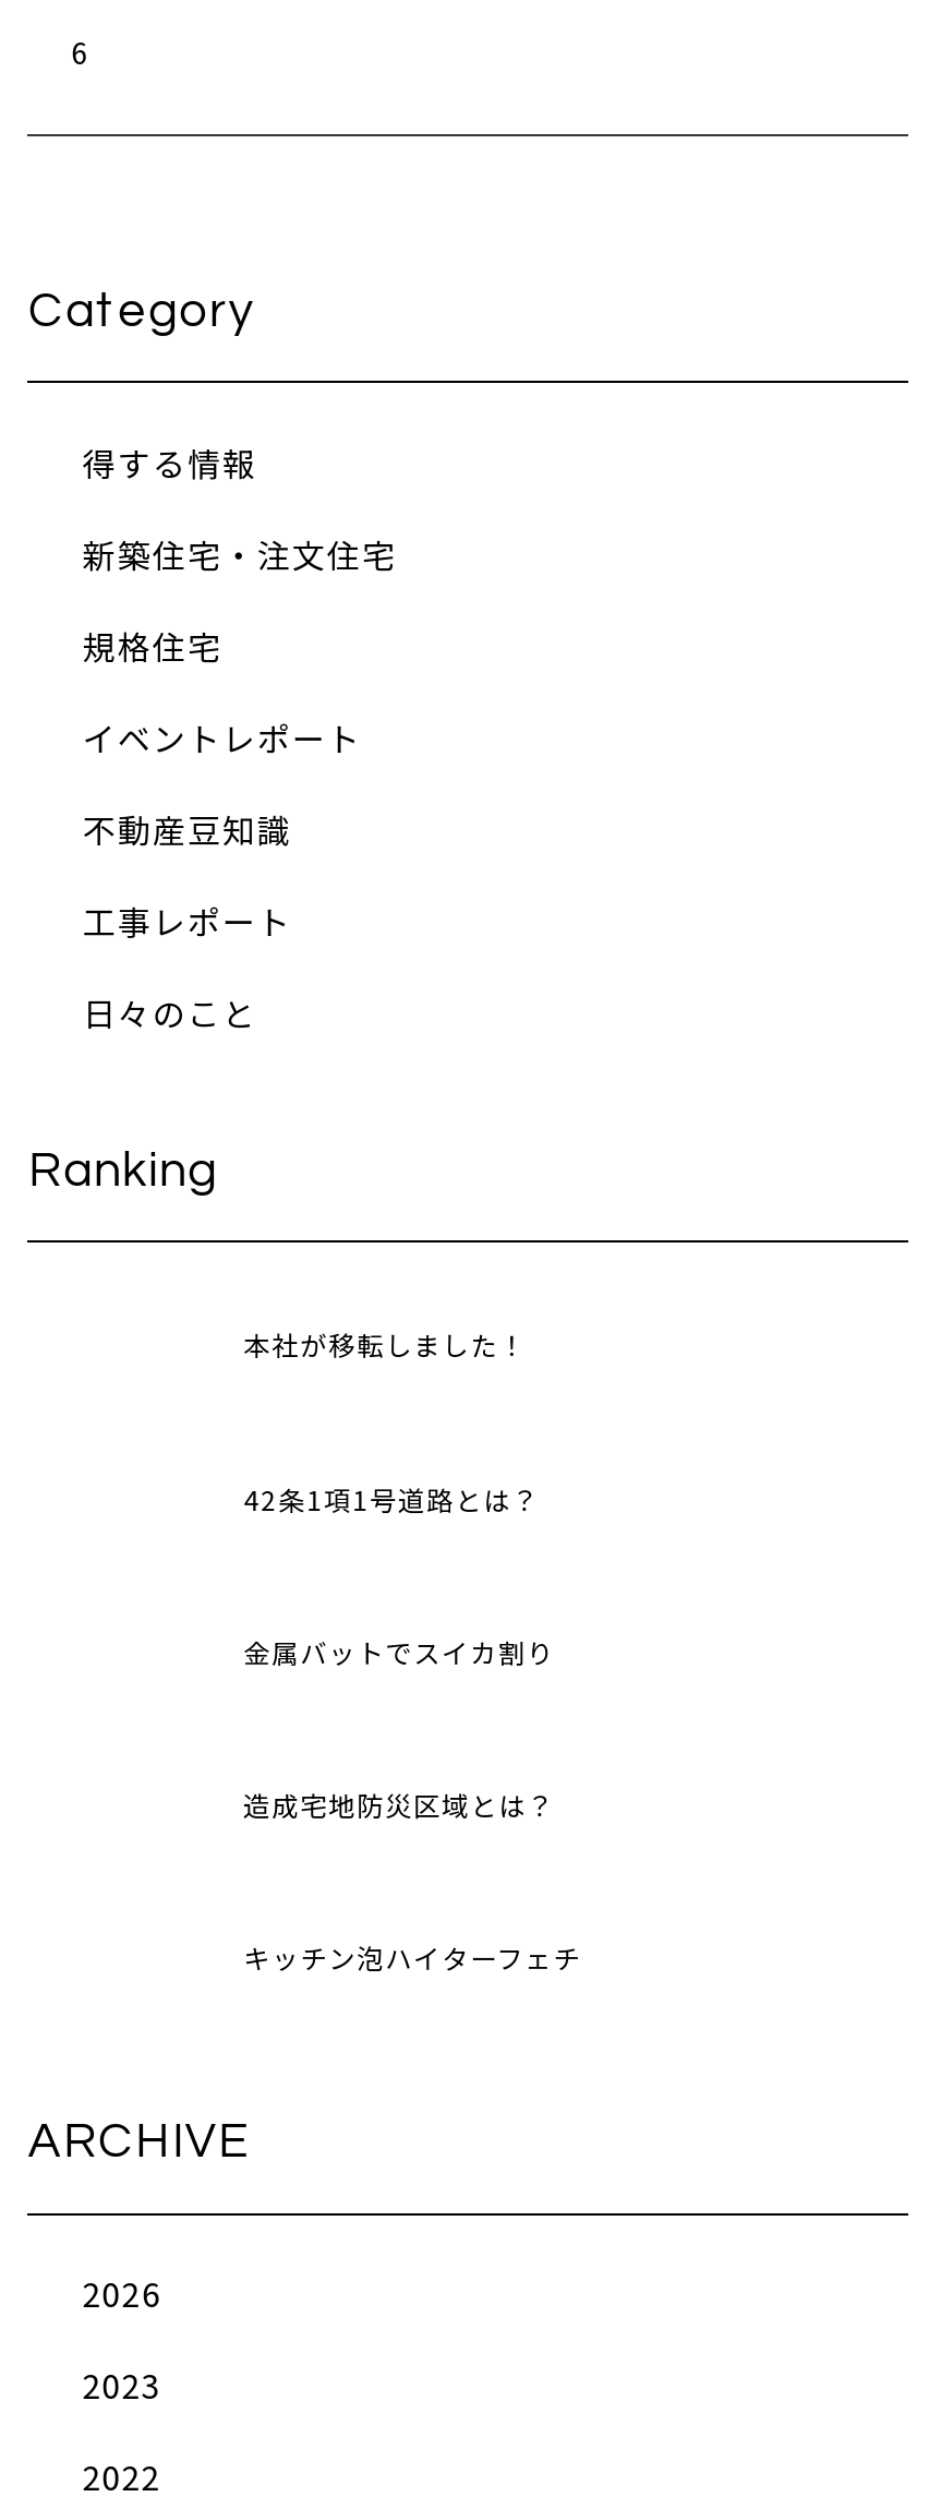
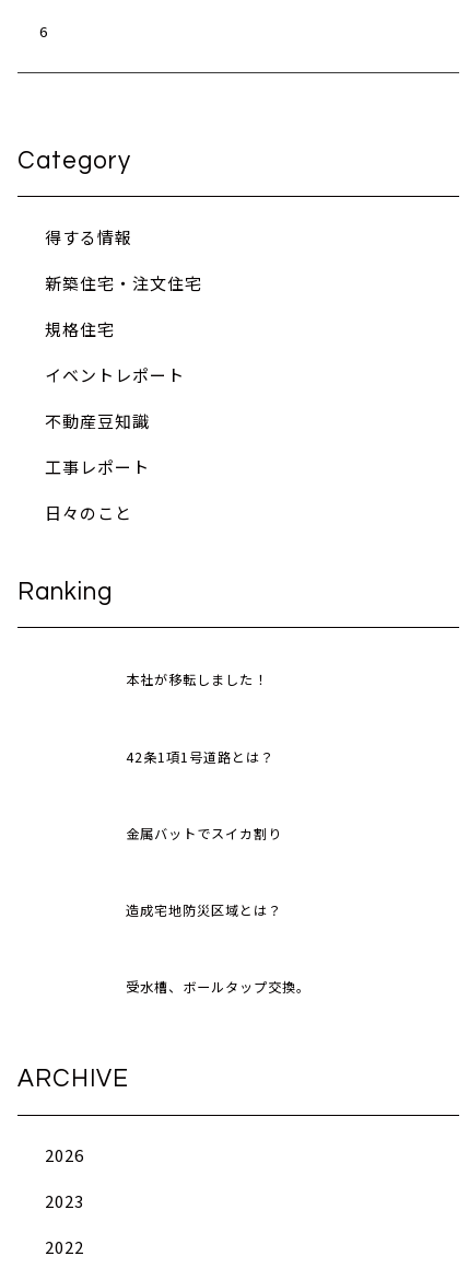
[243,1938,581,1978] キッチン泡ハイターフェチ -> [126,977,311,997] 受水槽、ボールタップ交換。

